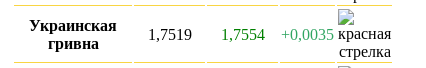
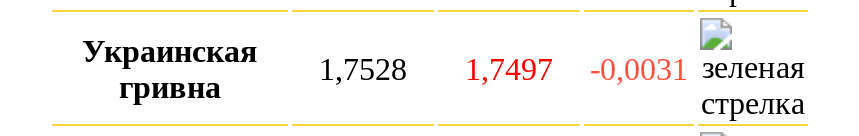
[147,26,191,43] 1,7519 -> [319,52,407,86] 1,7528
[220,26,264,43] 1,7554 -> [465,52,553,86] 1,7497
[281,26,334,43] +0,0035 -> [590,52,688,86] -0,0031

